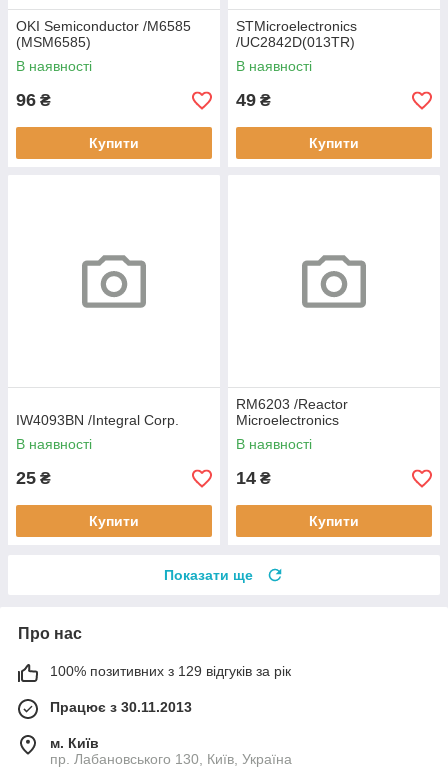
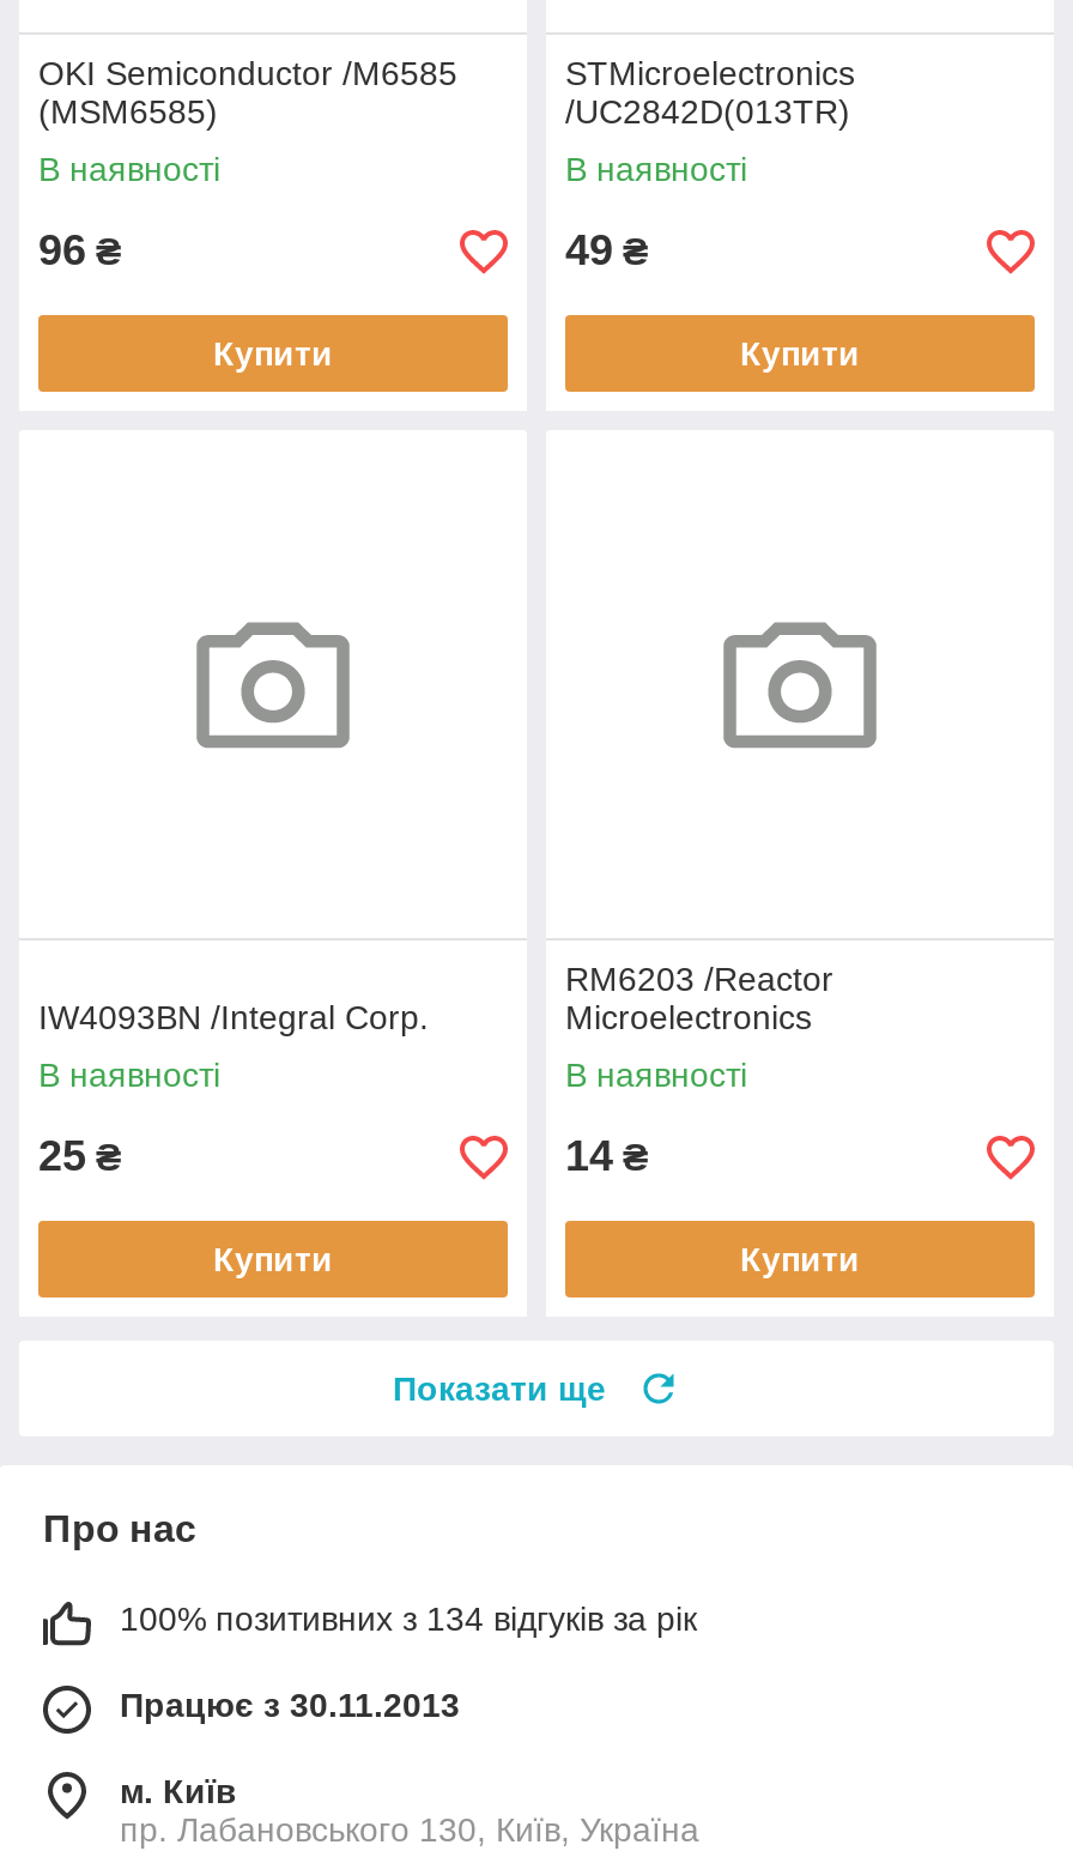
[50,663,291,679] 100% позитивних з 129 відгуків за рік -> [120,1600,697,1639] 100% позитивних з 134 відгуків за рік

